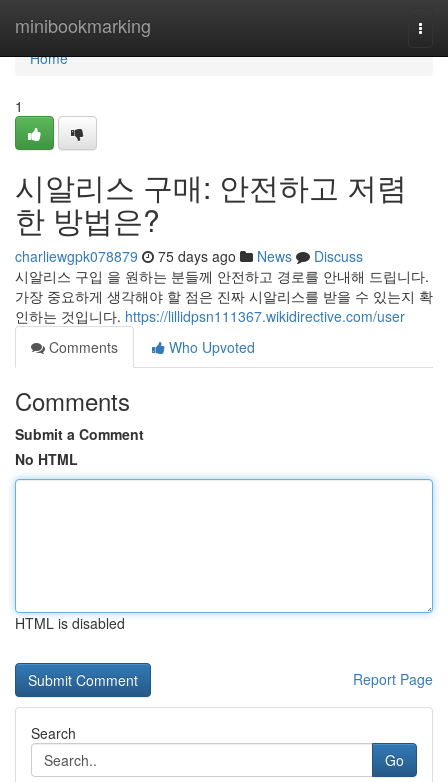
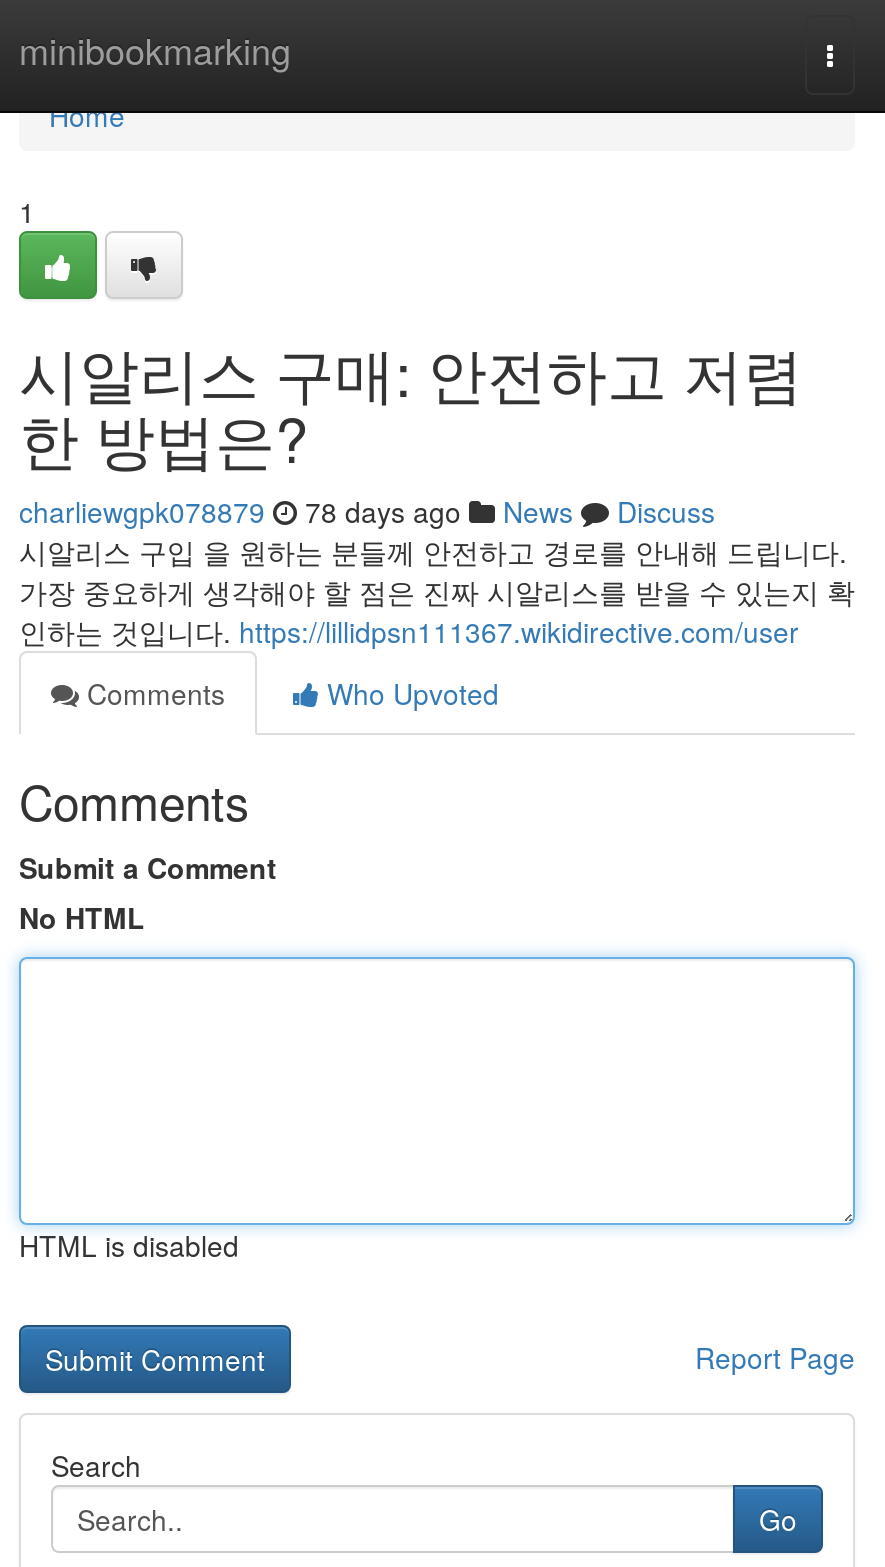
[15,246,363,266] charliewgpk078879 75 days ago News Discuss -> [19,491,715,531] charliewgpk078879 78 days ago News Discuss

